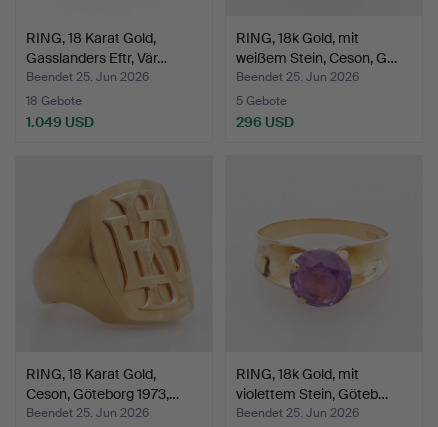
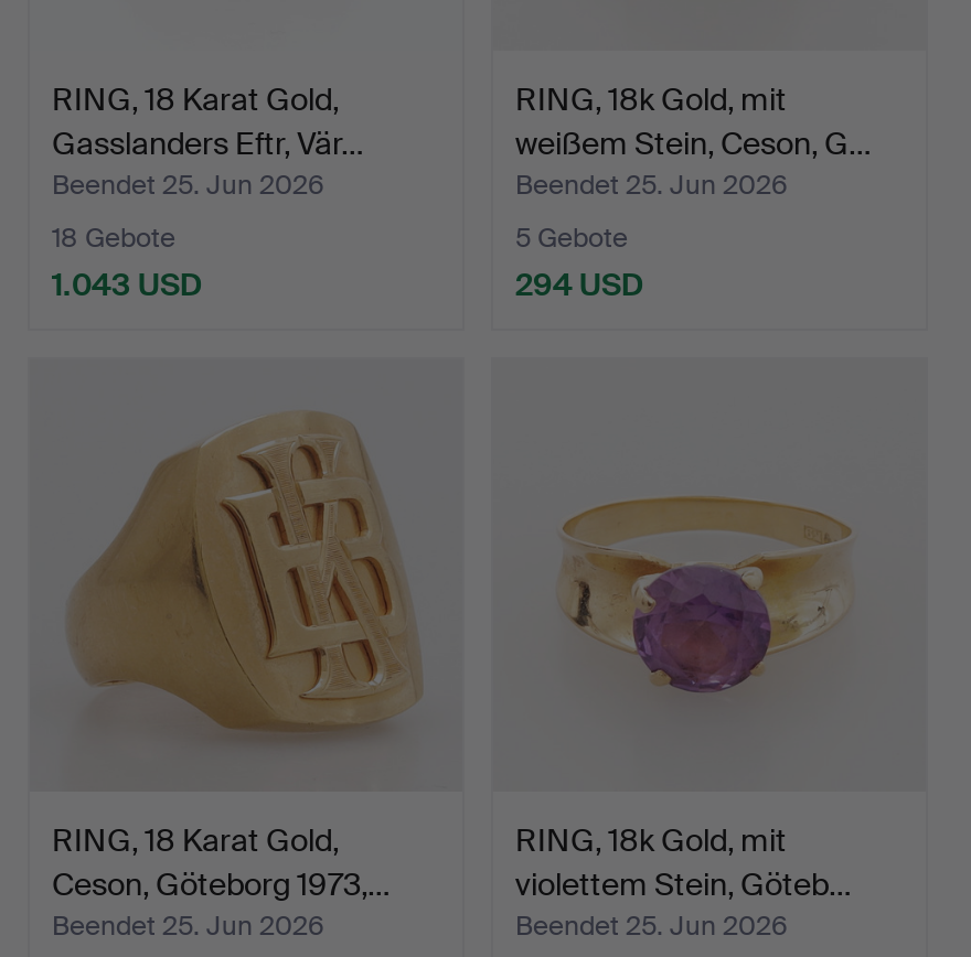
[26,113,94,131] 1.049 USD -> [52,264,202,304] 1.043 USD
[236,113,294,131] 296 USD -> [515,264,643,304] 294 USD

